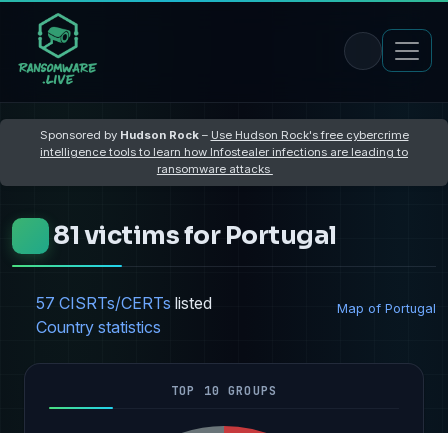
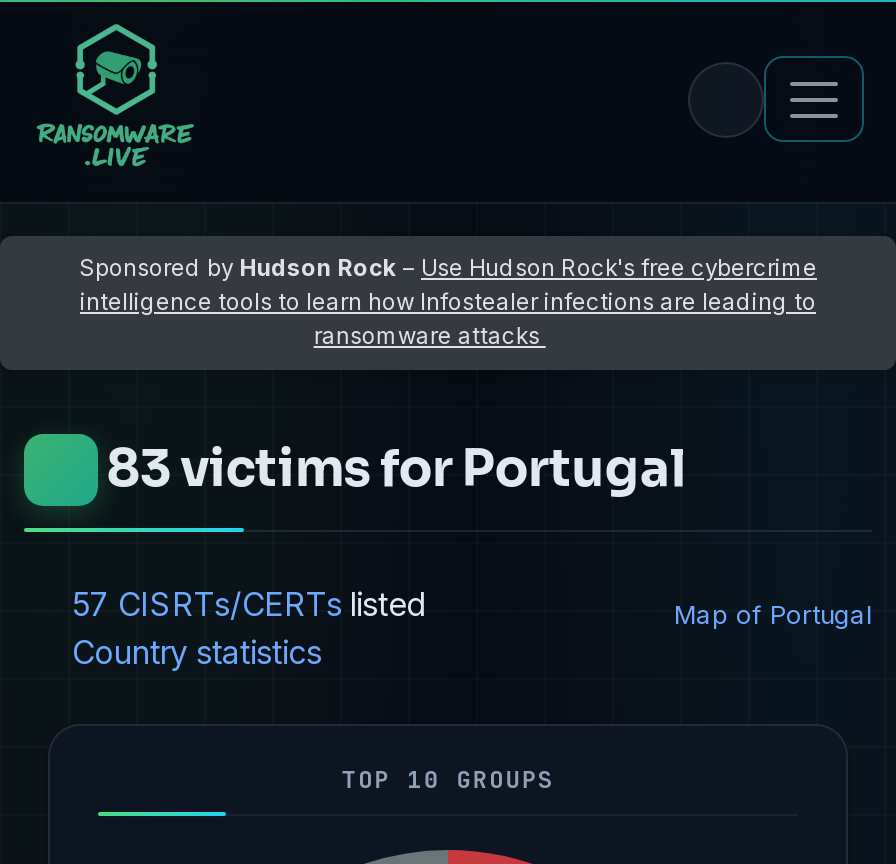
[49,220,337,251] 81 victims for Portugal -> [98,438,685,500] 83 victims for Portugal

